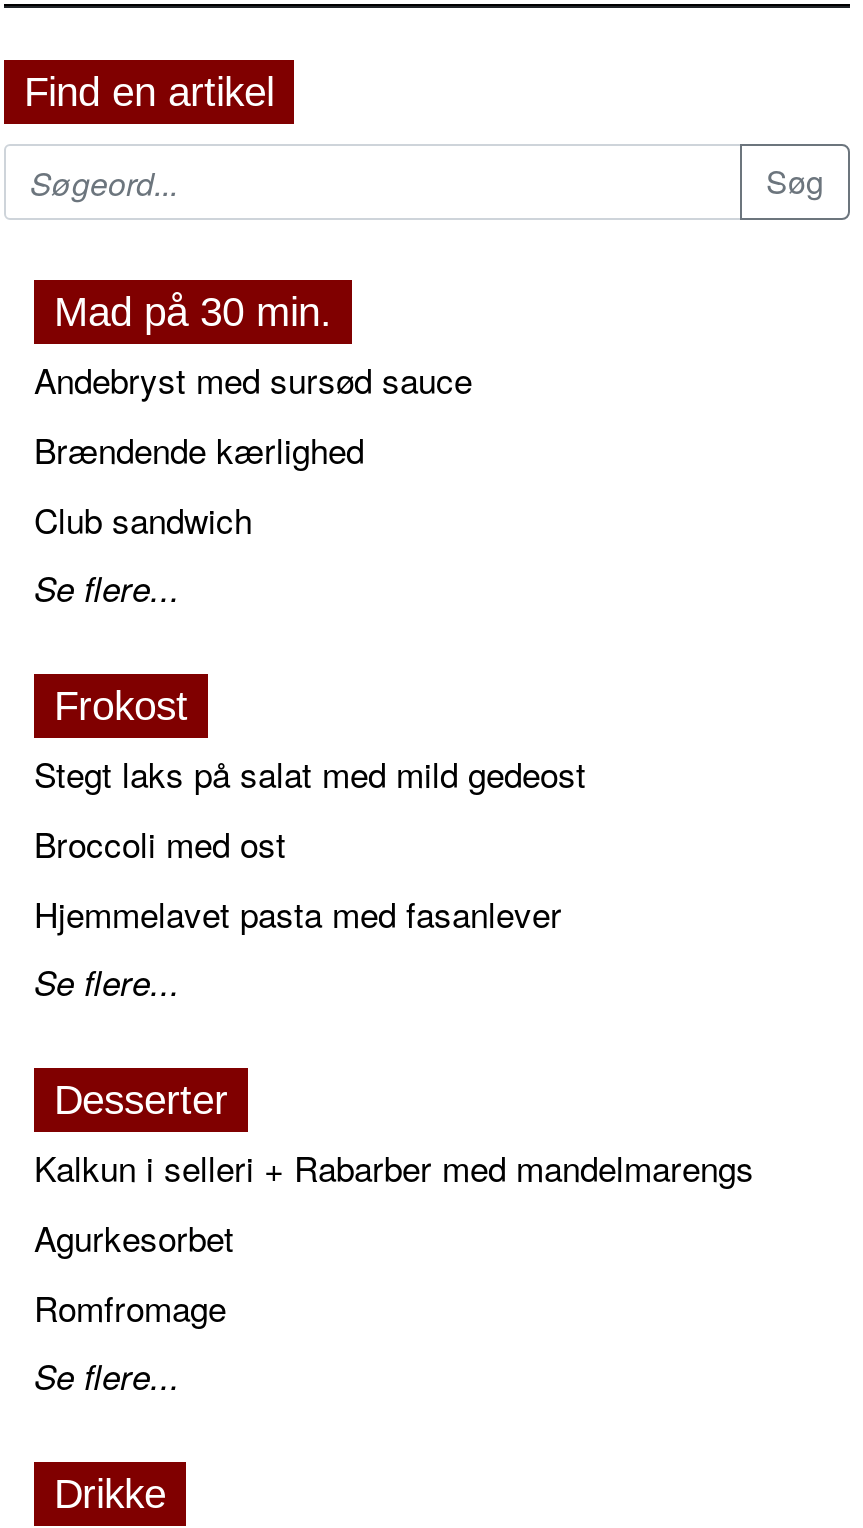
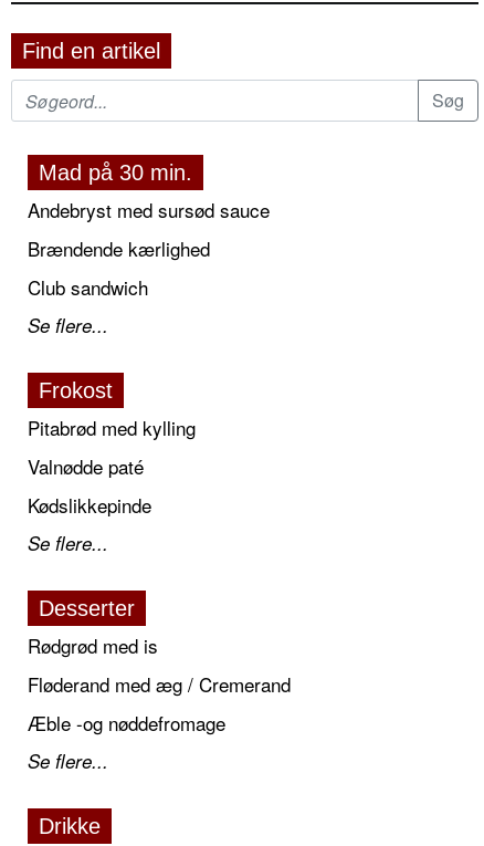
[34,749,586,939] Stegt laks på salat med mild gedeost | Broccoli med ost | Hjemmelavet pasta med fasanlever -> [28,414,196,519] Pitabrød med kylling | Valnødde paté | Kødslikkepinde
[34,1143,754,1333] Kalkun i selleri + Rabarber med mandelmarengs | Agurkesorbet | Romfromage -> [28,632,291,737] Rødgrød med is | Fløderand med æg / Cremerand | Æble -og nøddefromage

